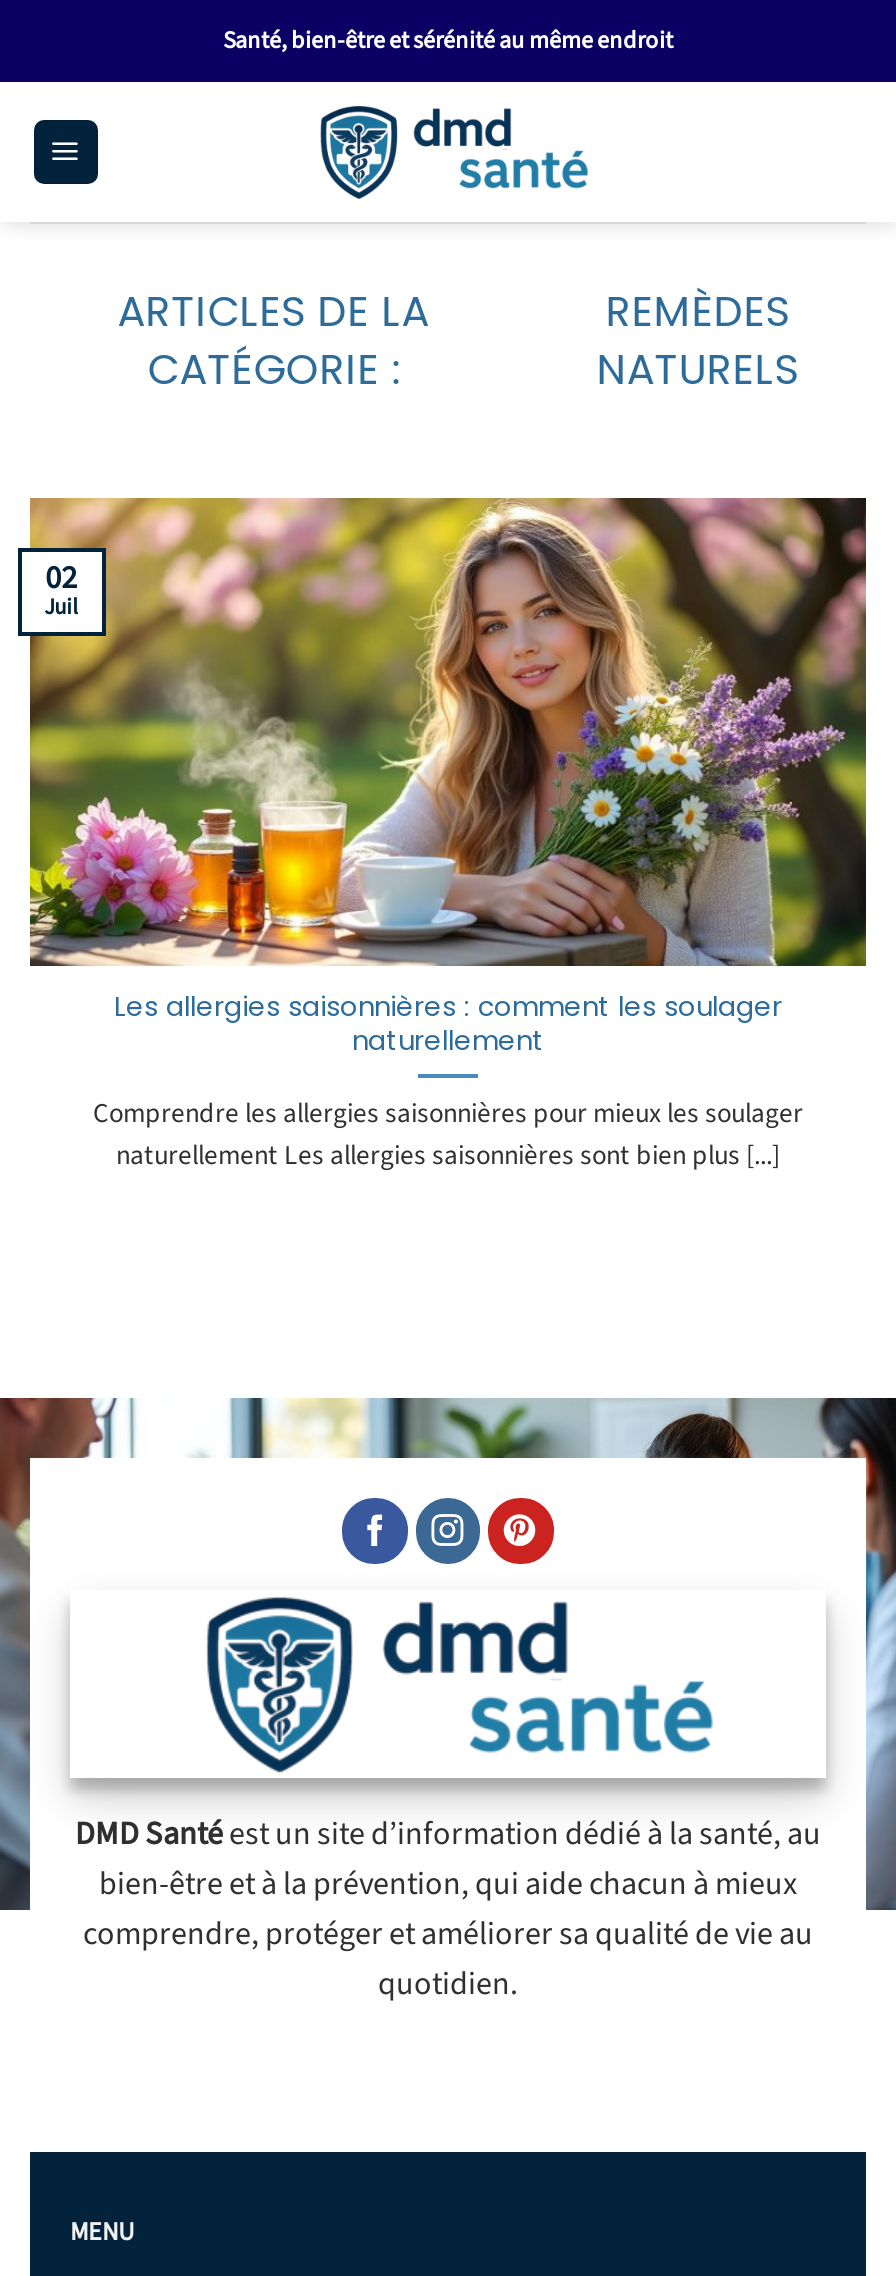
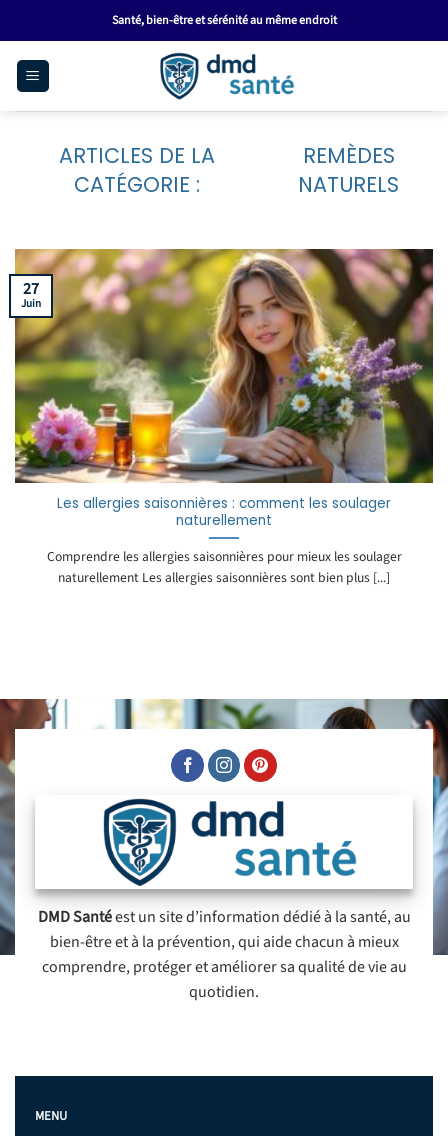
[44,556,78,622] 02 | Juil -> [21,278,41,311] 27 | Juin

